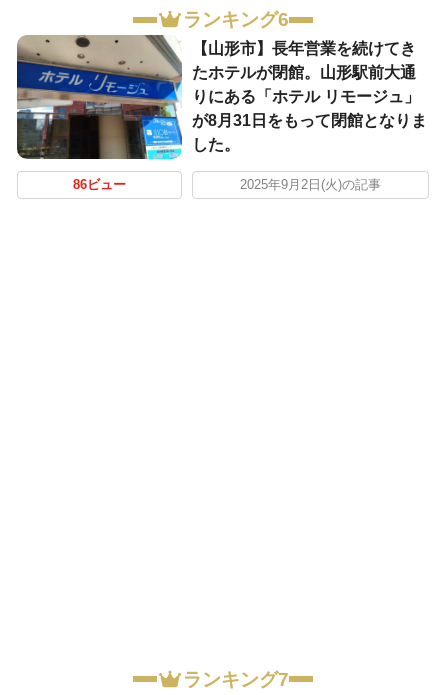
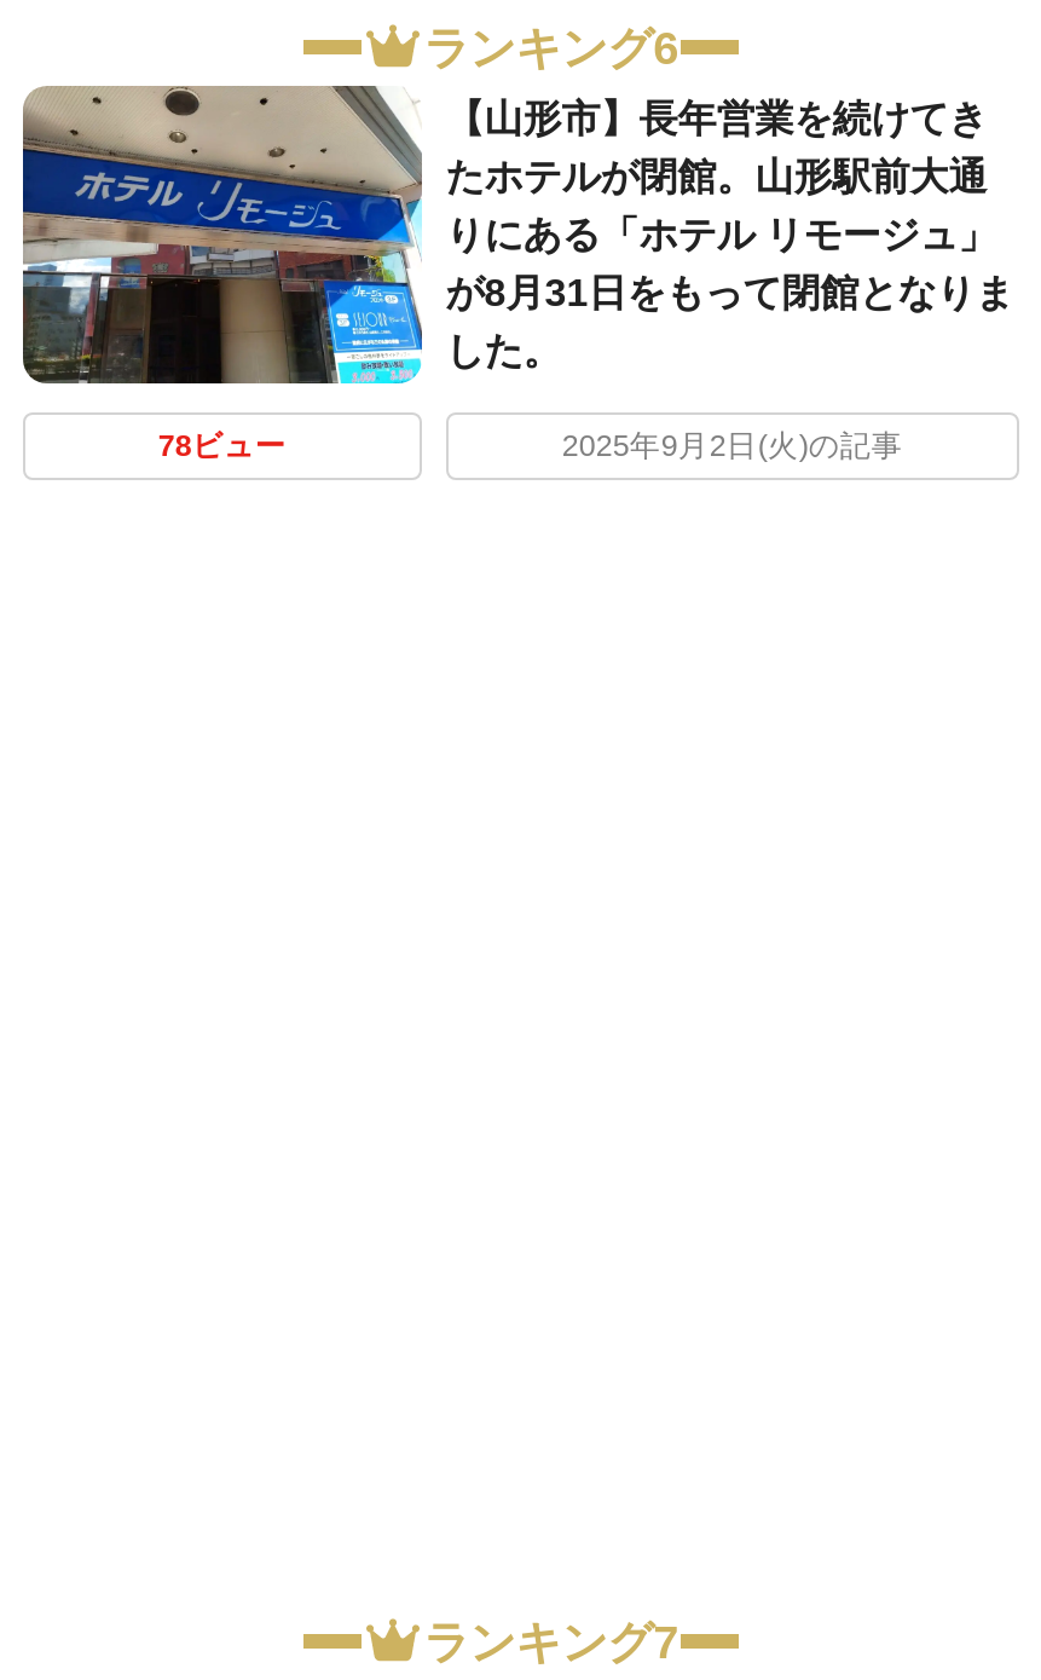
[73,178,126,192] 86ビュー -> [158,429,286,463] 78ビュー

